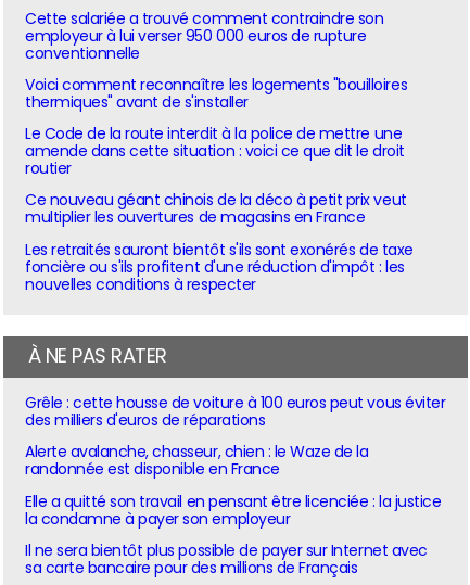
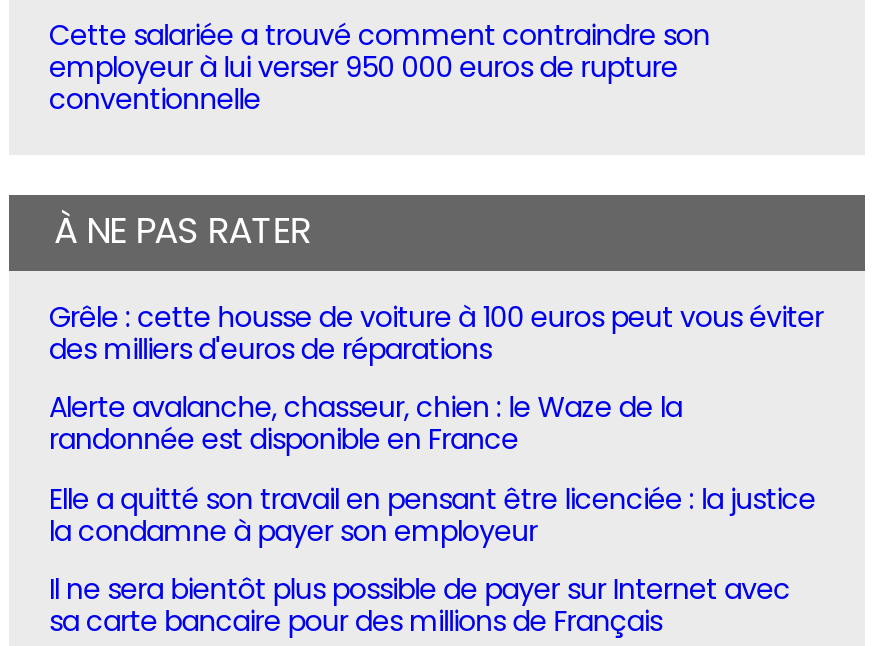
[25,77,413,292] Voici comment reconnaître les logements "bouilloires | thermiques" avant de s'installer | Le Code de la route interdit à la police de mettre une | amende dans cette situation : voici ce que dit le droit | routier | Ce nouveau géant chinois de la déco à petit prix veut | multiplier les ouvertures de magasins en France | Les retraités sauront bientôt s'ils sont exonérés de taxe | foncière ou s'ils profitent d'une réduction d'impôt : les | nouvelles conditions à respecter -> none

